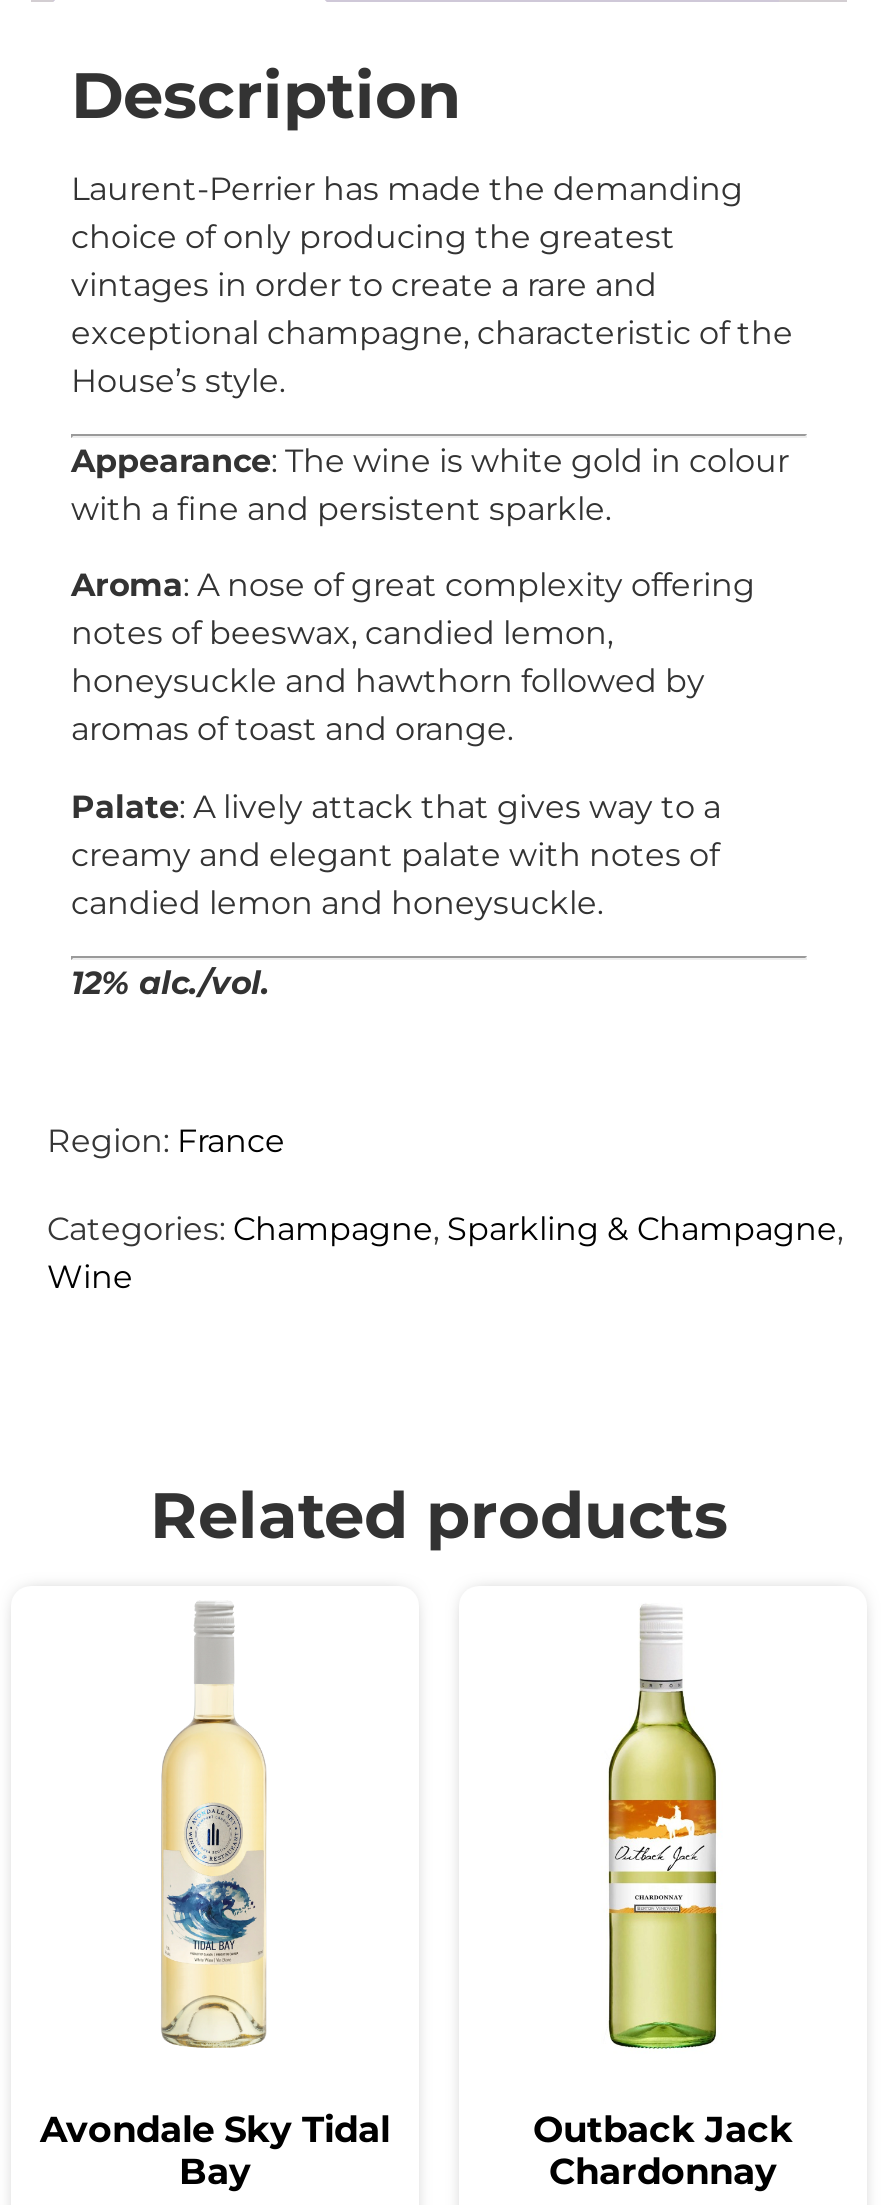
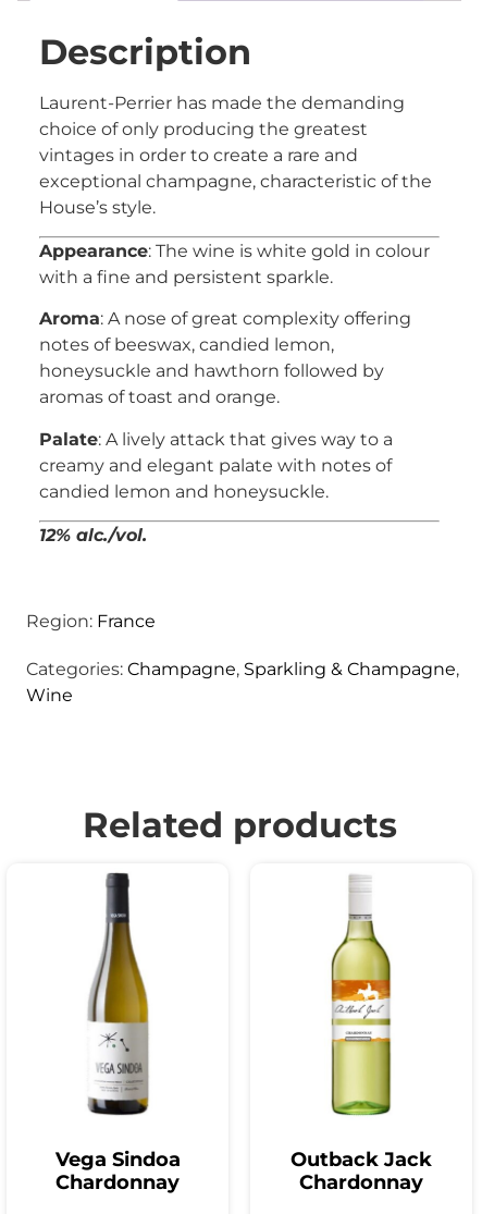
[40,1604,390,2191] [image] | Avondale Sky Tidal | Bay -> [55,872,180,1193] [image] | Vega Sindoa | Chardonnay

